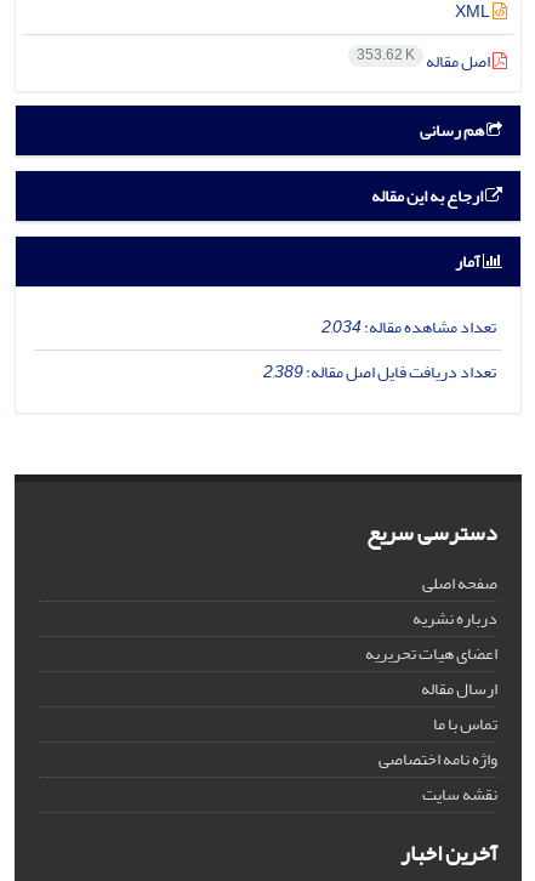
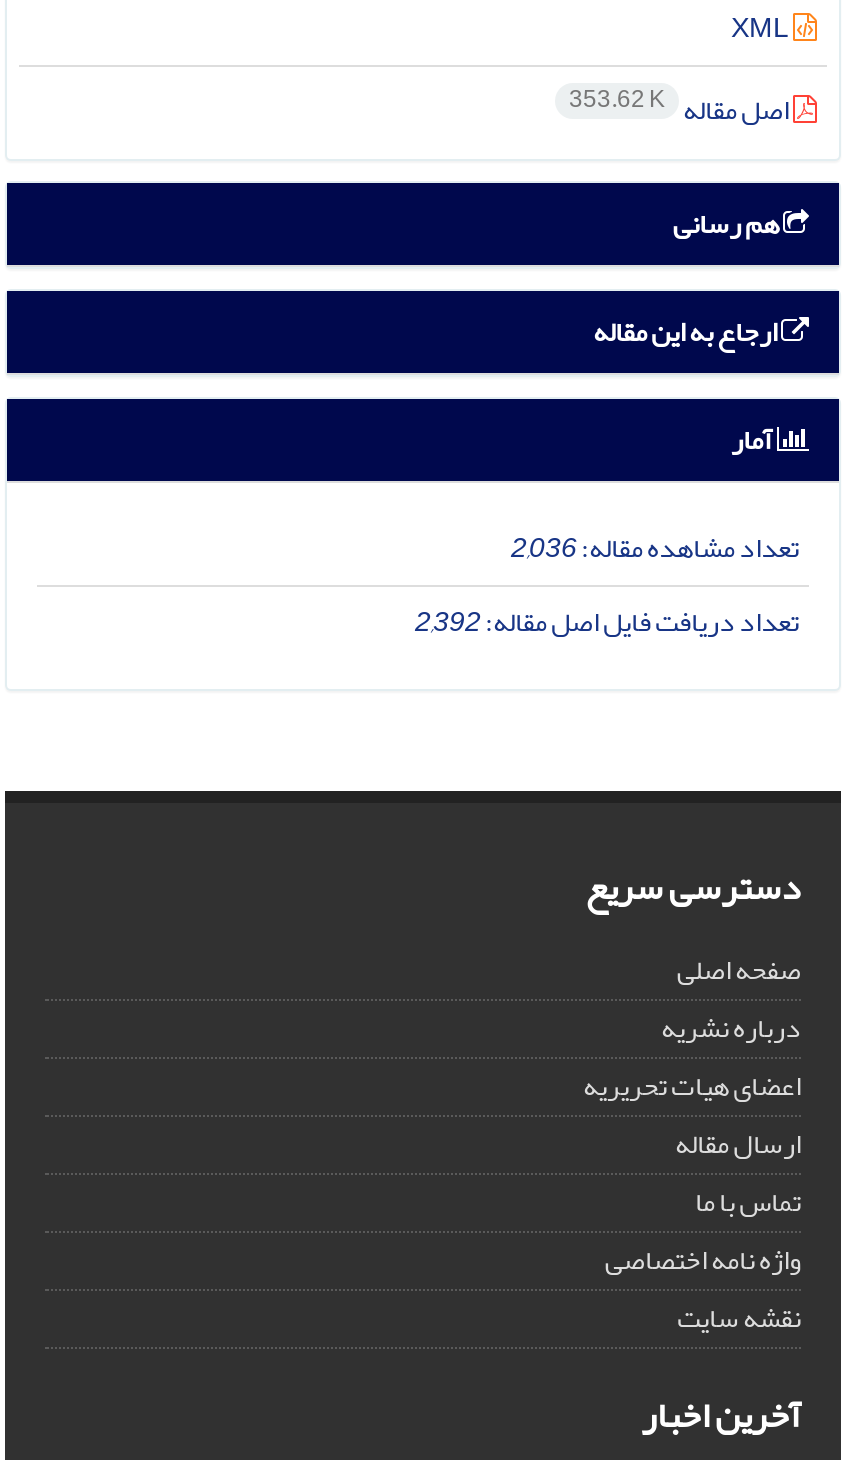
[321,310,496,343] تعداد مشاهده مقاله:2,034 -> [511,520,799,574] تعداد مشاهده مقاله:2,036
[263,355,496,388] تعداد دریافت فایل اصل مقاله:2,389 -> [415,594,799,648] تعداد دریافت فایل اصل مقاله:2,392

